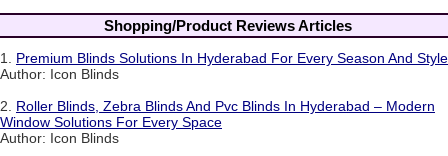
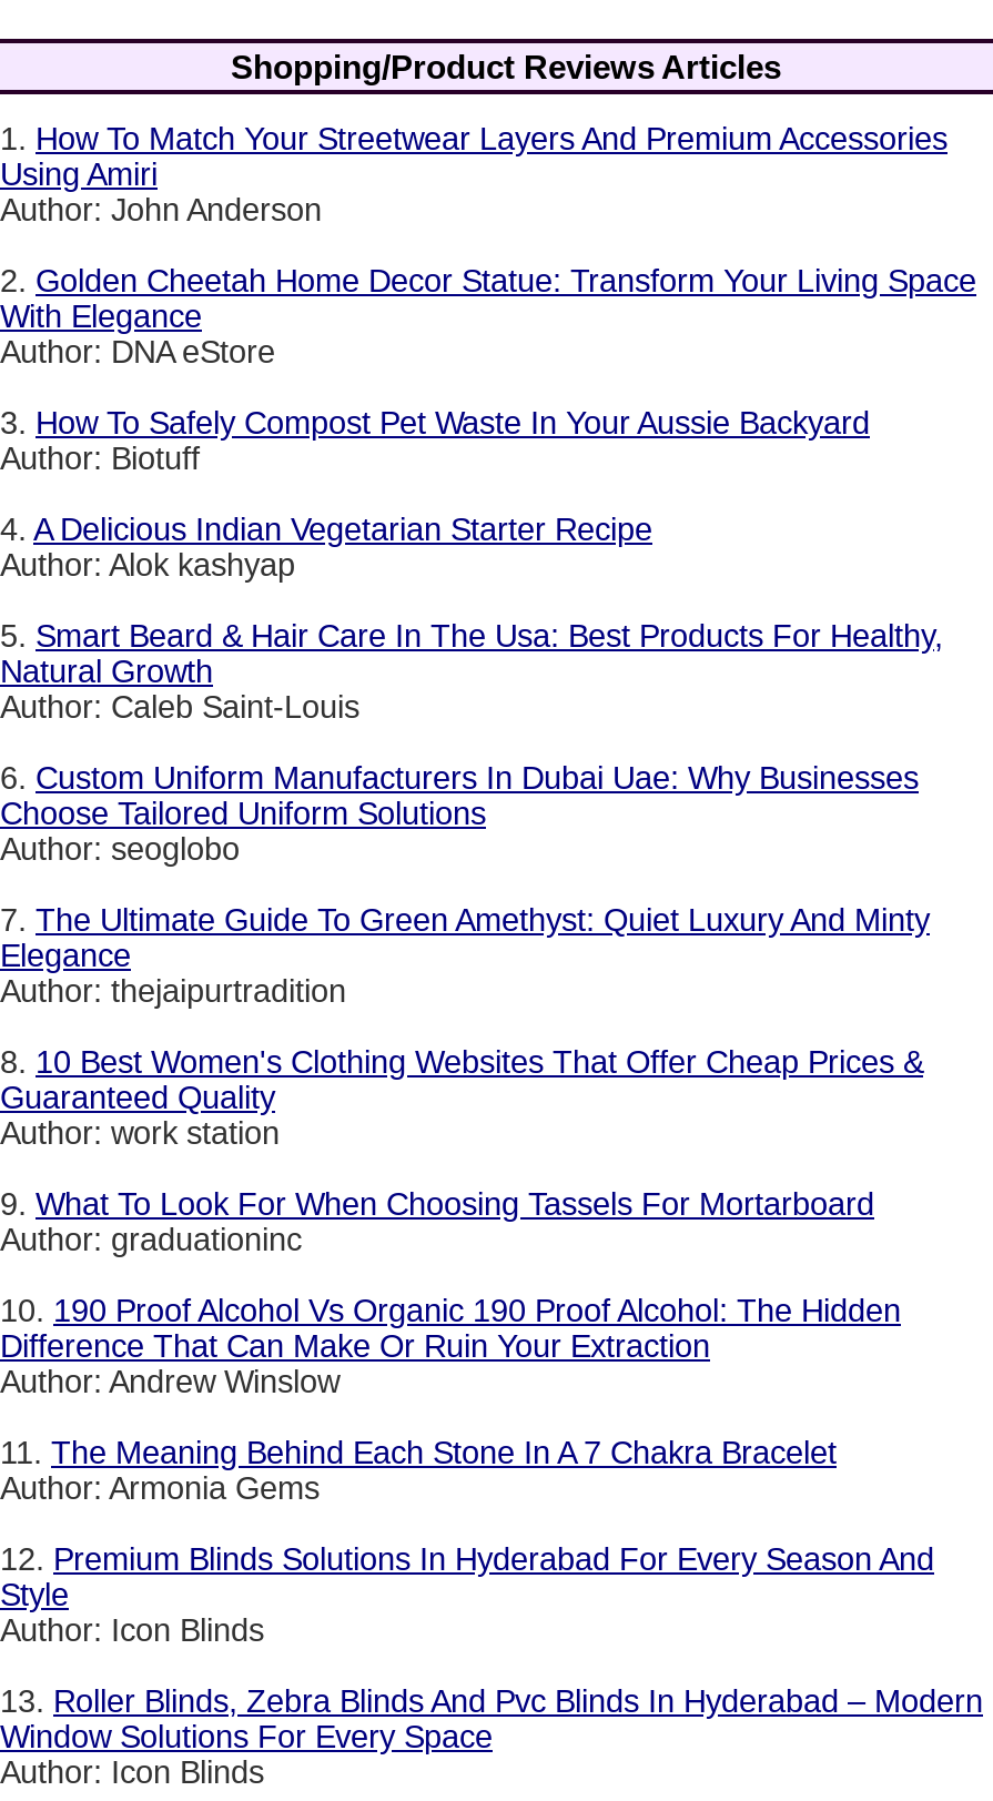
[0,50,448,66] 1. Premium Blinds Solutions In Hyderabad For Every Season And Style -> [0,122,976,1613] 1. How To Match Your Streetwear Layers And Premium Accessories | Using Amiri | Author: John Anderson | 2. Golden Cheetah Home Decor Statue: Transform Your Living Space | With Elegance | Author: DNA eStore | 3. How To Safely Compost Pet Waste In Your Aussie Backyard | Author: Biotuff | 4. A Delicious Indian Vegetarian Starter Recipe | Author: Alok kashyap | 5. Smart Beard & Hair Care In The Usa: Best Products For Healthy, | Natural Growth | Author: Caleb Saint-Louis | 6. Custom Uniform Manufacturers In Dubai Uae: Why Businesses | Choose Tailored Uniform Solutions | Author: seoglobo | 7. The Ultimate Guide To Green Amethyst: Quiet Luxury And Minty | Elegance | Author: thejaipurtradition | 8. 10 Best Women's Clothing Websites That Offer Cheap Prices & | Guaranteed Quality | Author: work station | 9. What To Look For When Choosing Tassels For Mortarboard | Author: graduationinc | 10. 190 Proof Alcohol Vs Organic 190 Proof Alcohol: The Hidden | Difference That Can Make Or Ruin Your Extraction | Author: Andrew Winslow | 11. The Meaning Behind Each Stone In A 7 Chakra Bracelet | Author: Armonia Gems | 12. Premium Blinds Solutions In Hyderabad For Every Season And | Style
[0,98,435,114] 2. Roller Blinds, Zebra Blinds And Pvc Blinds In Hyderabad – Modern -> [0,1684,983,1720] 13. Roller Blinds, Zebra Blinds And Pvc Blinds In Hyderabad – Modern

